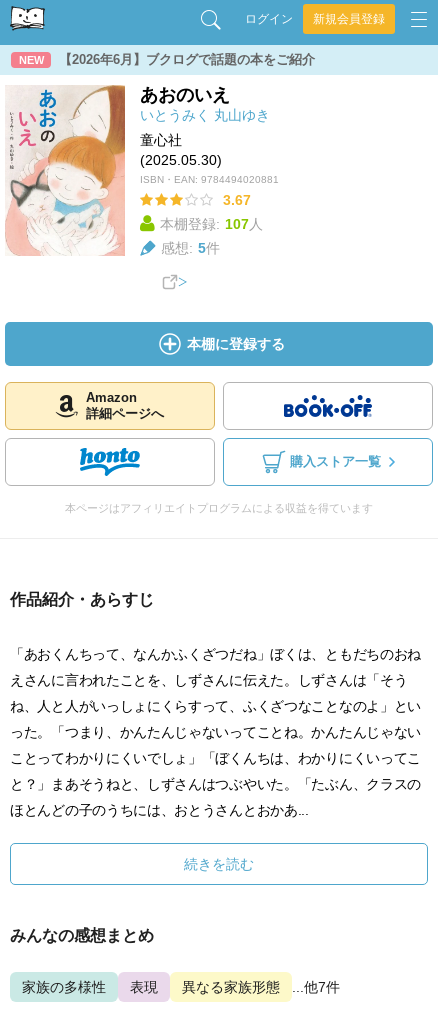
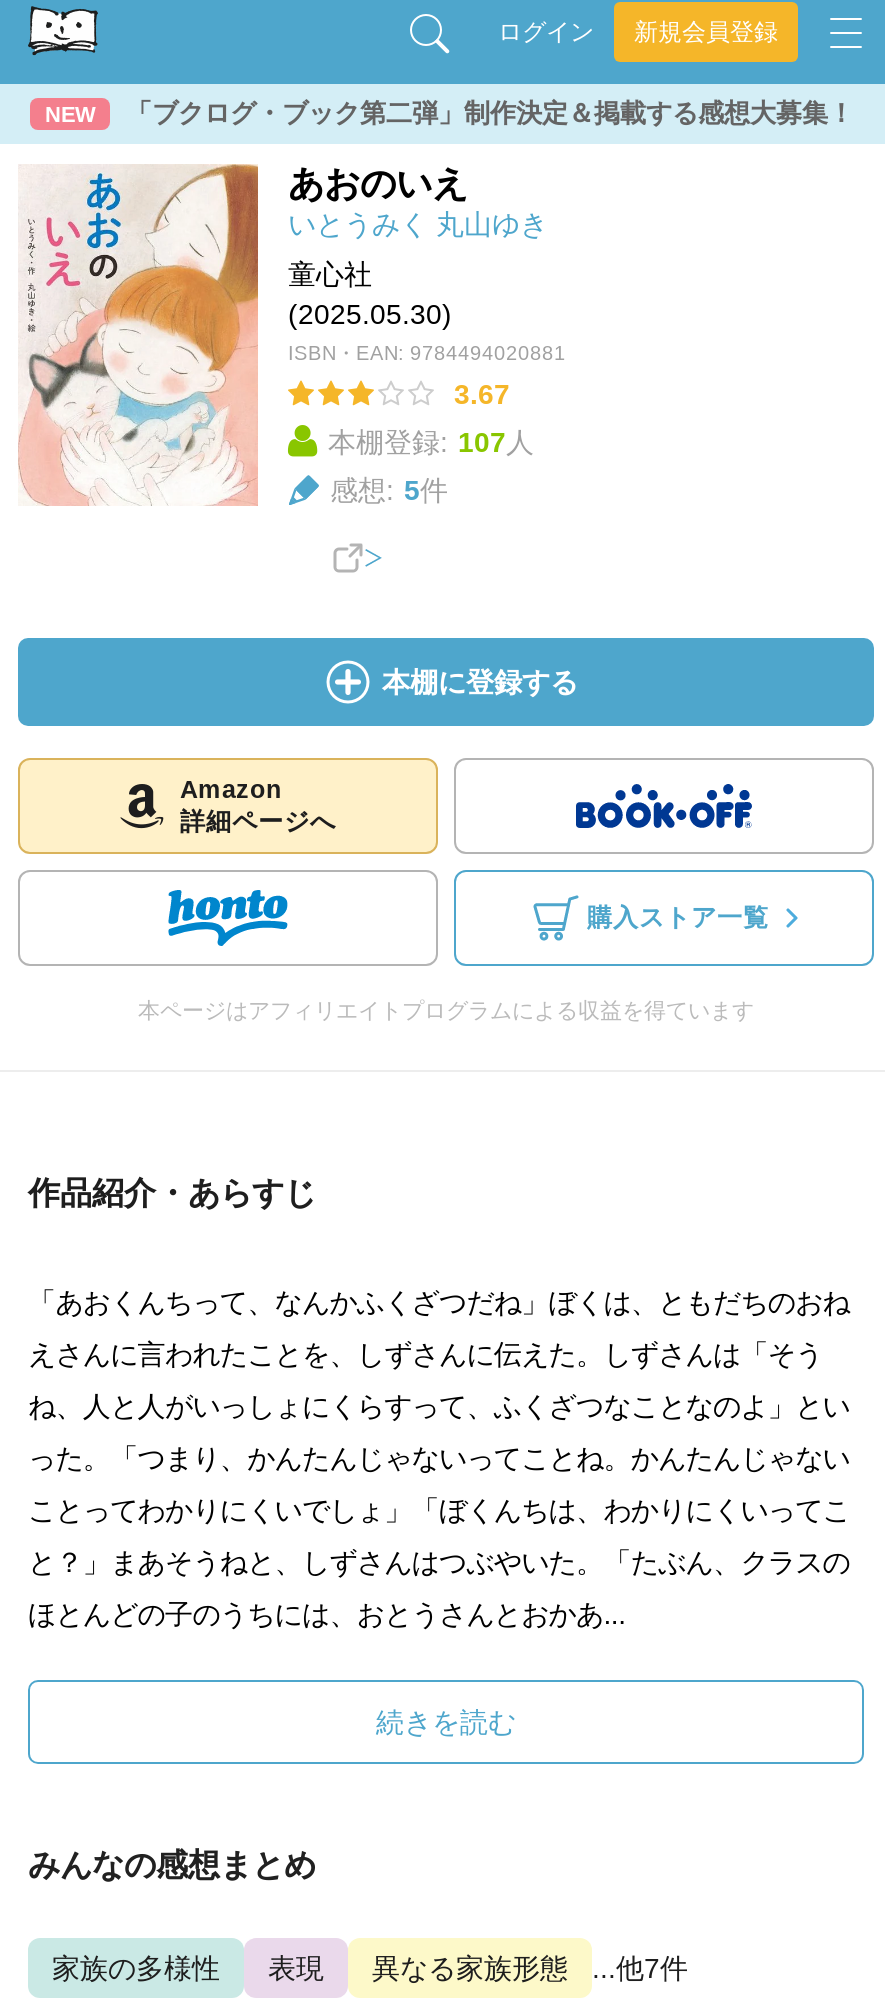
[59,52,315,67] 【2026年6月】ブクログで話題の本をご紹介 -> [126,98,854,128] 「ブクログ・ブック第二弾」制作決定＆掲載する感想大募集！

